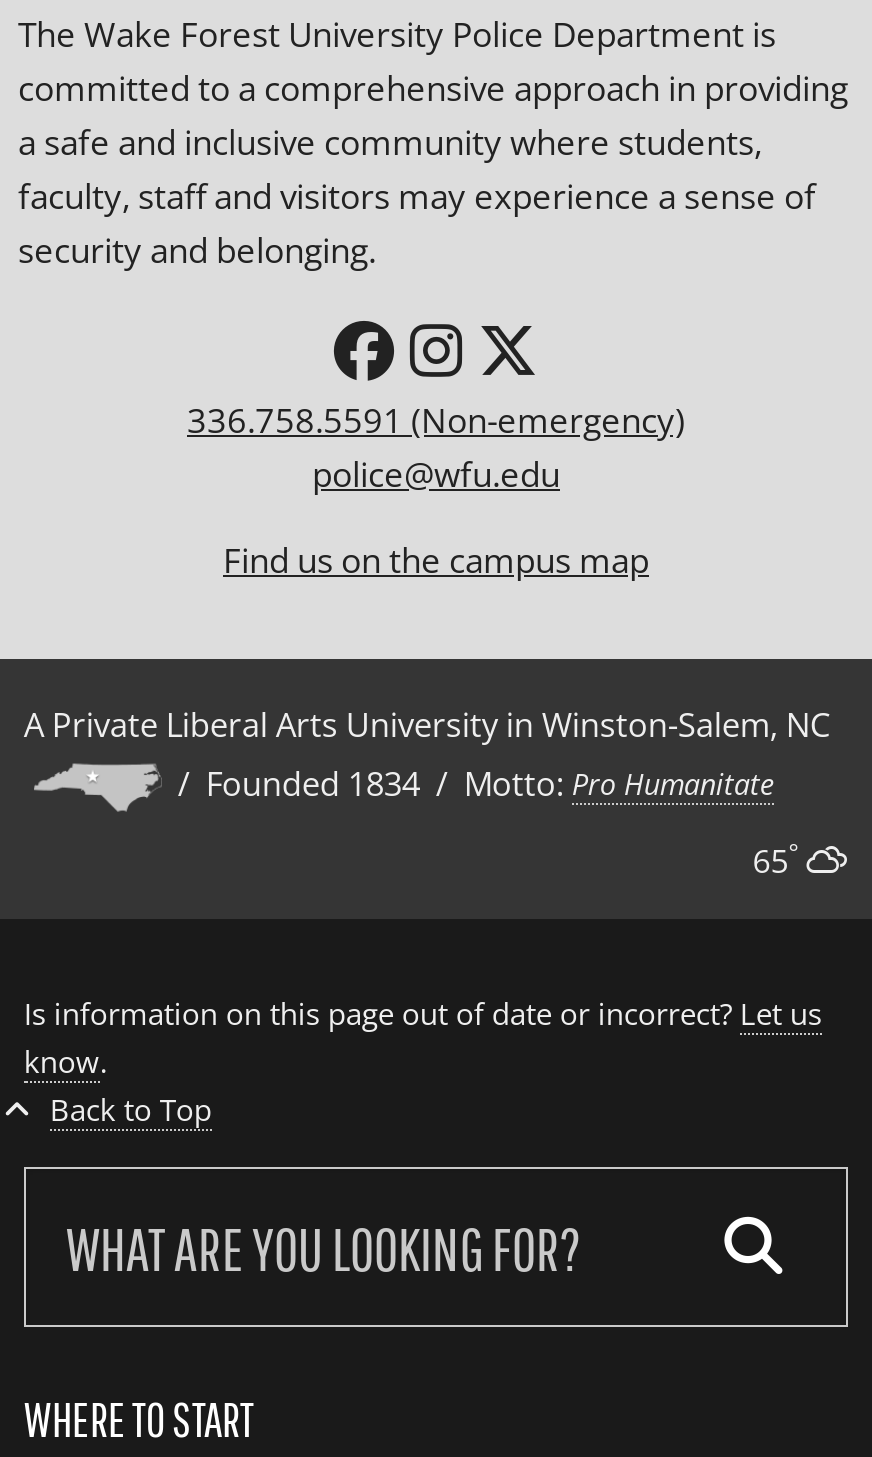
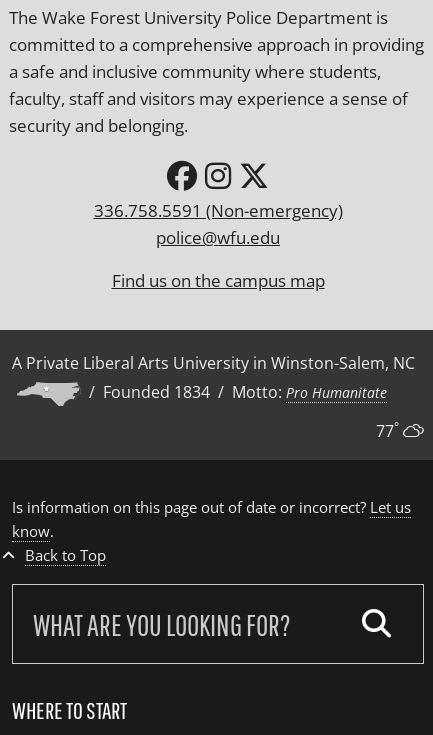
[752,835,798,883] 65° -> [376,418,399,442] 77°

